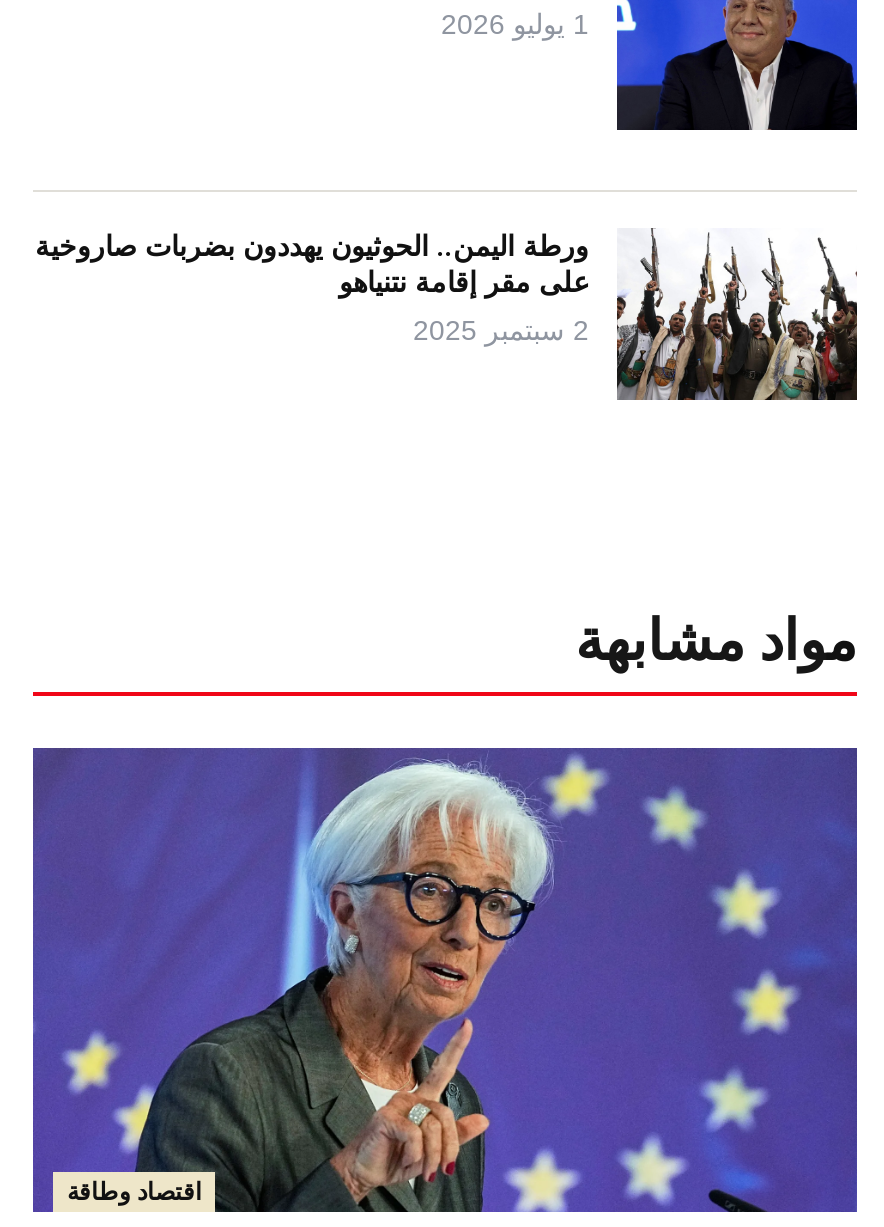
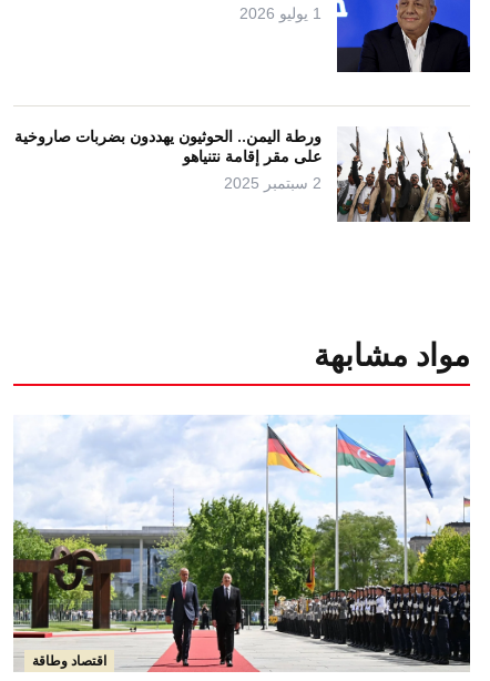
[31,746,859,1214] [image] -> [12,415,471,673] [image]

